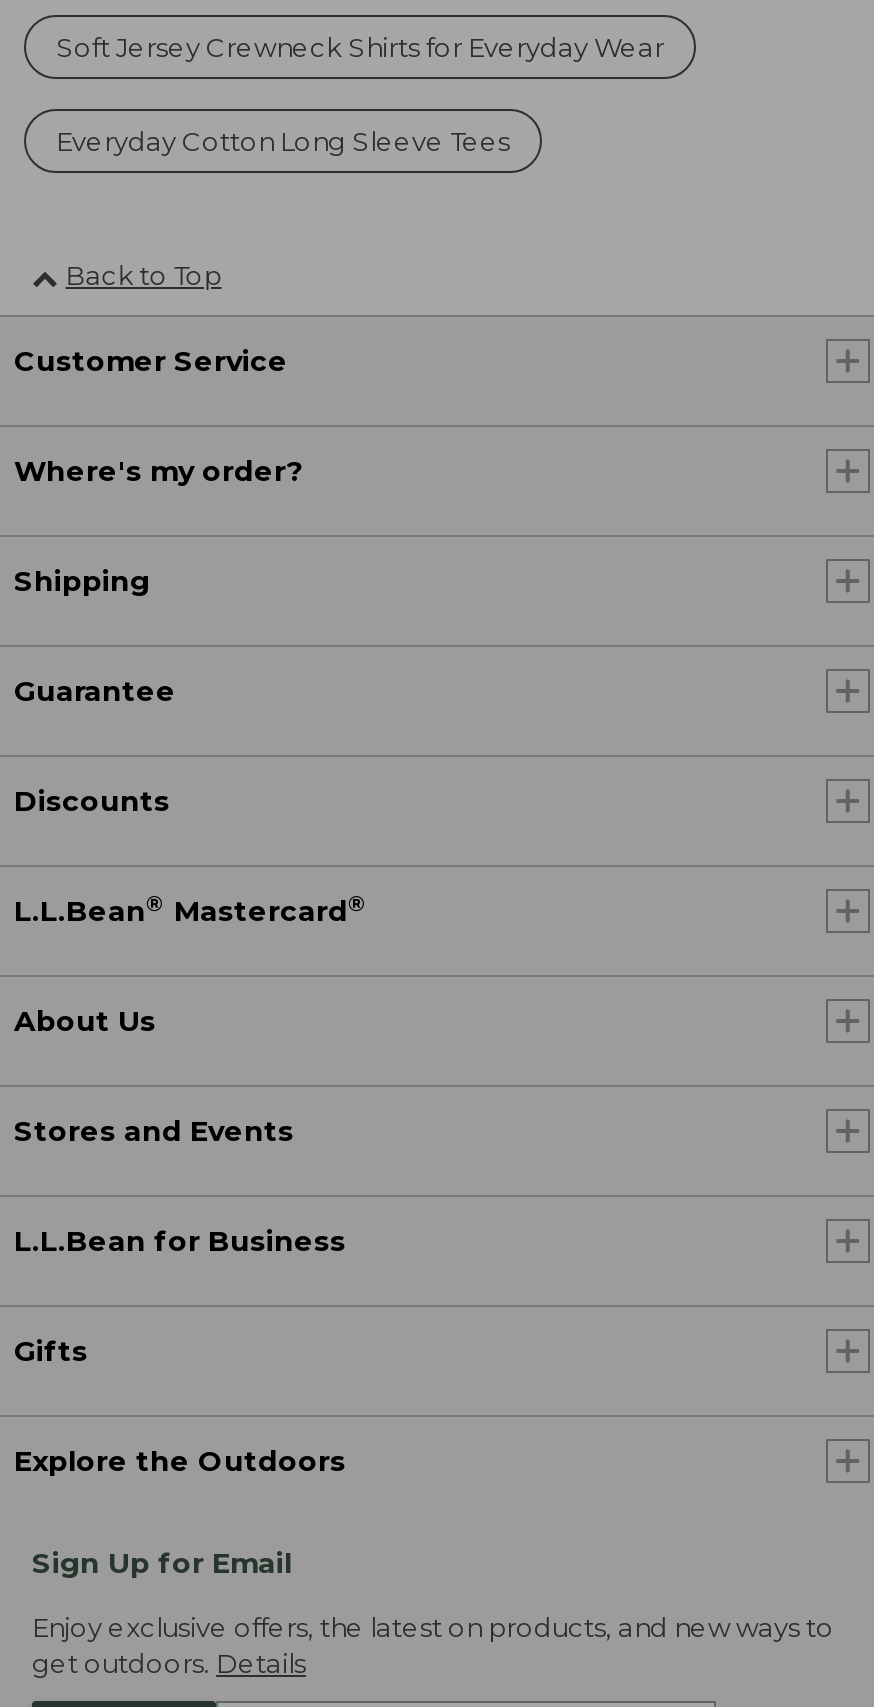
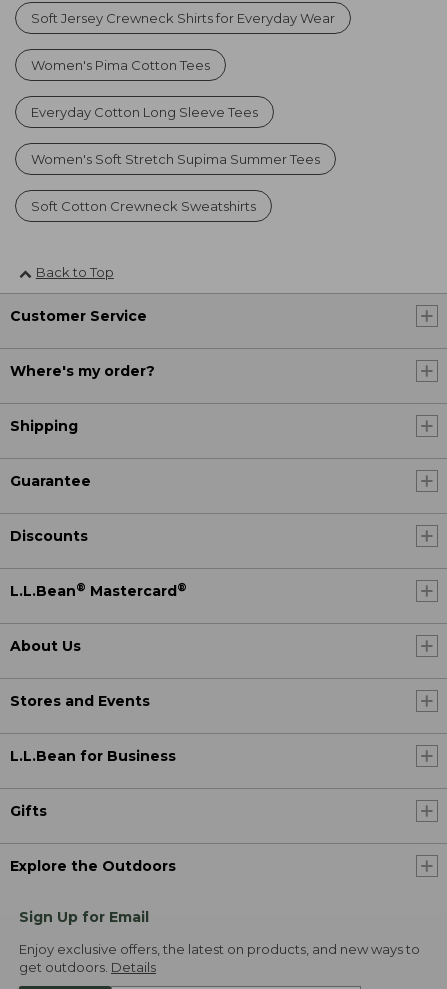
none -> [31,57,210,73] Women's Pima Cotton Tees
none -> [31,151,320,214] Women's Soft Stretch Supima Summer Tees | Soft Cotton Crewneck Sweatshirts

